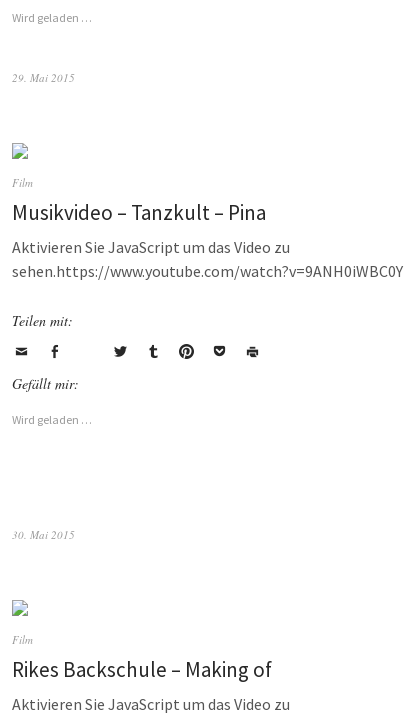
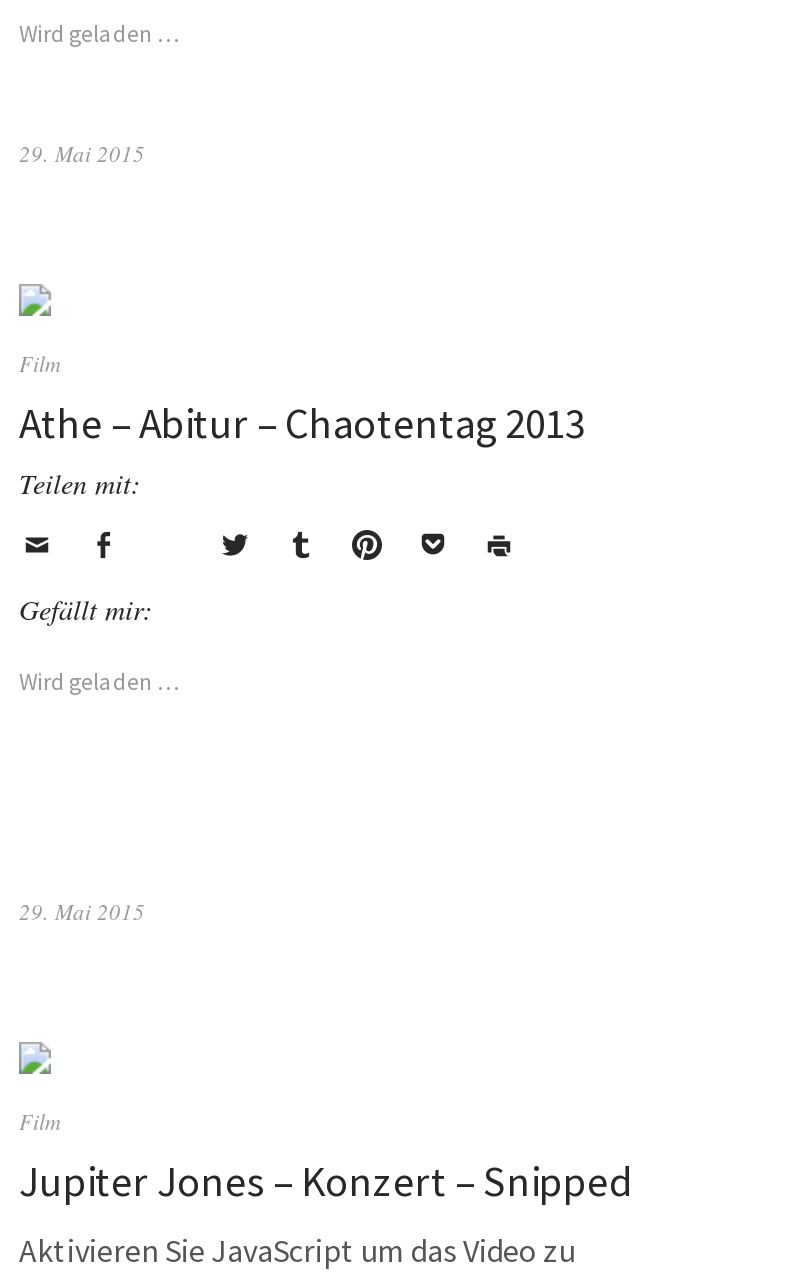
[12,199,403,281] Musikvideo – Tanzkult – Pina | Aktivieren Sie JavaScript um das Video zu | sehen.https://www.youtube.com/watch?v=9ANH0iWBC0Y -> [19,396,585,450] Athe – Abitur – Chaotentag 2013
[12,527,75,542] 30. Mai 2015 -> [19,896,145,926] 29. Mai 2015
[12,656,272,683] Rikes Backschule – Making of -> [19,1154,633,1208] Jupiter Jones – Konzert – Snipped

